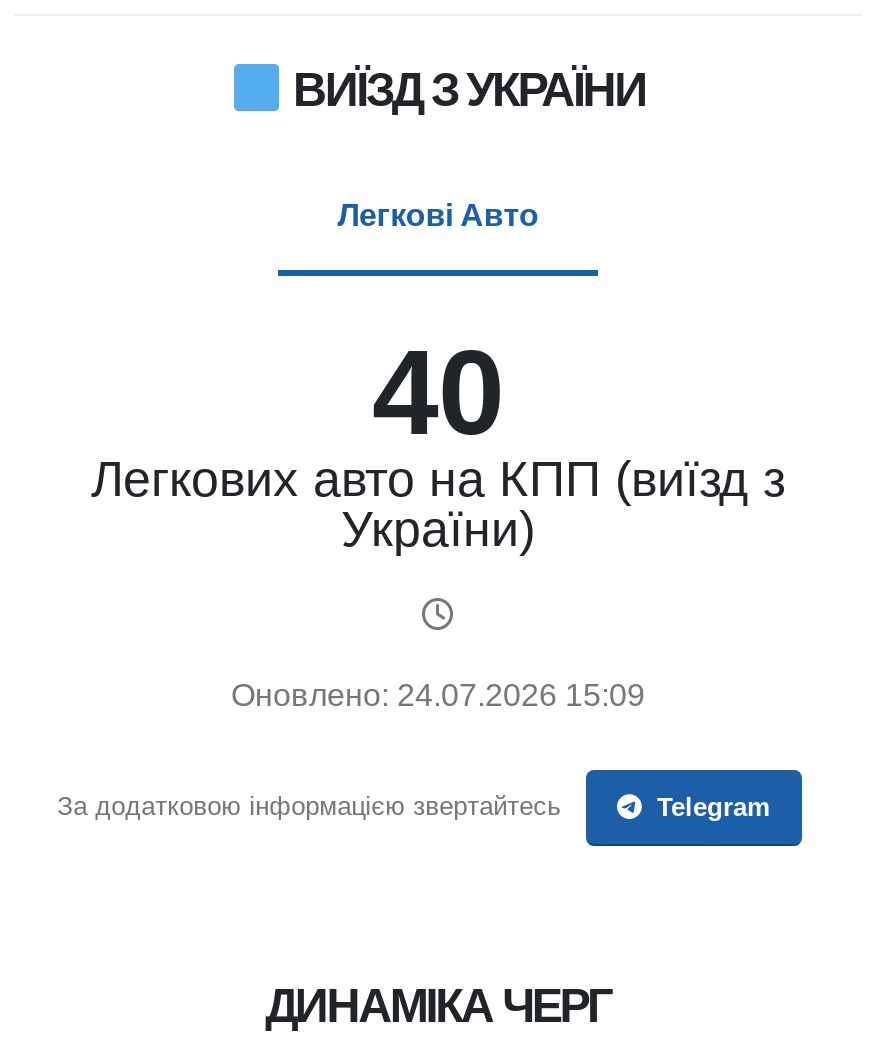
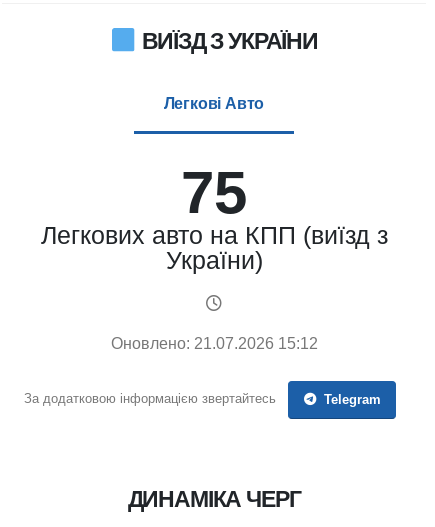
[372,325,504,459] 40 -> [181,158,247,225] 75
[231,677,645,711] Оновлено: 24.07.2026 15:09 -> [110,334,317,351] Оновлено: 21.07.2026 15:12

